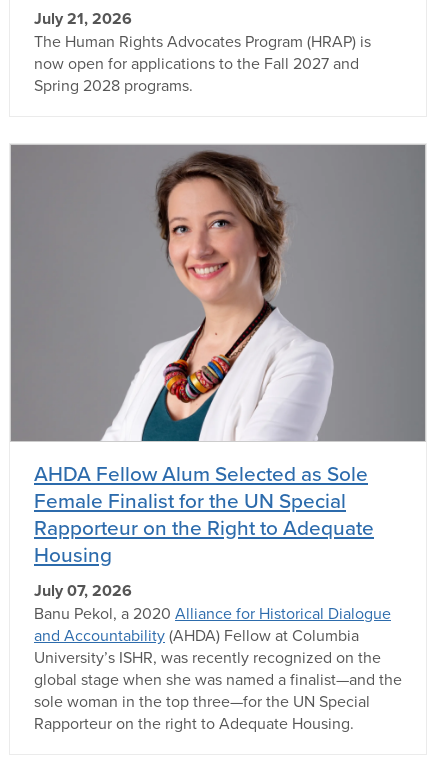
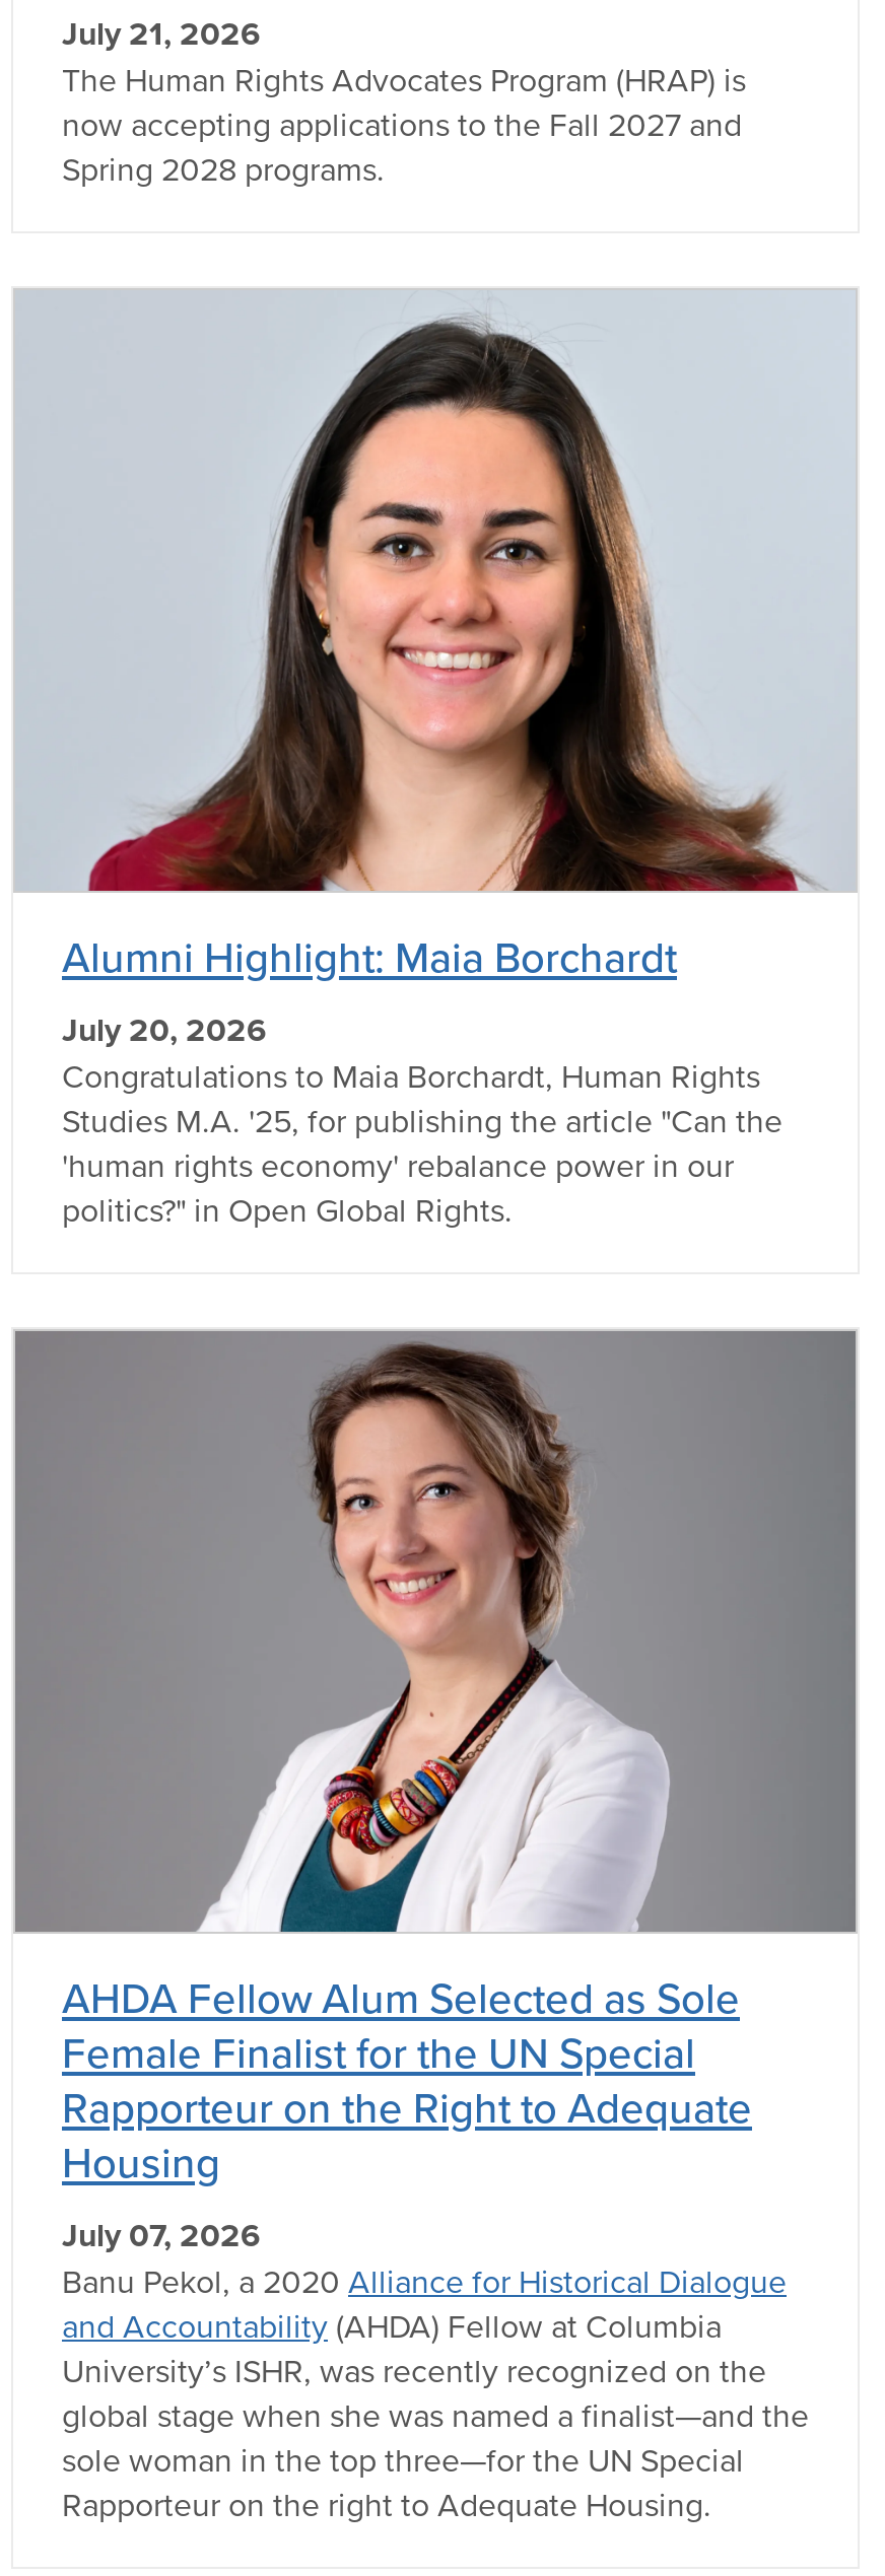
[34,52,359,74] now open for applications to the Fall 2027 and -> [62,102,742,147] now accepting applications to the Fall 2027 and
none -> [17,290,856,1232] [image] | Alumni Highlight: Maia Borchardt | July 20, 2026 | Congratulations to Maia Borchardt, Human Rights | Studies M.A. '25, for publishing the article "Can the | 'human rights economy' rebalance power in our | politics?" in Open Global Rights.

